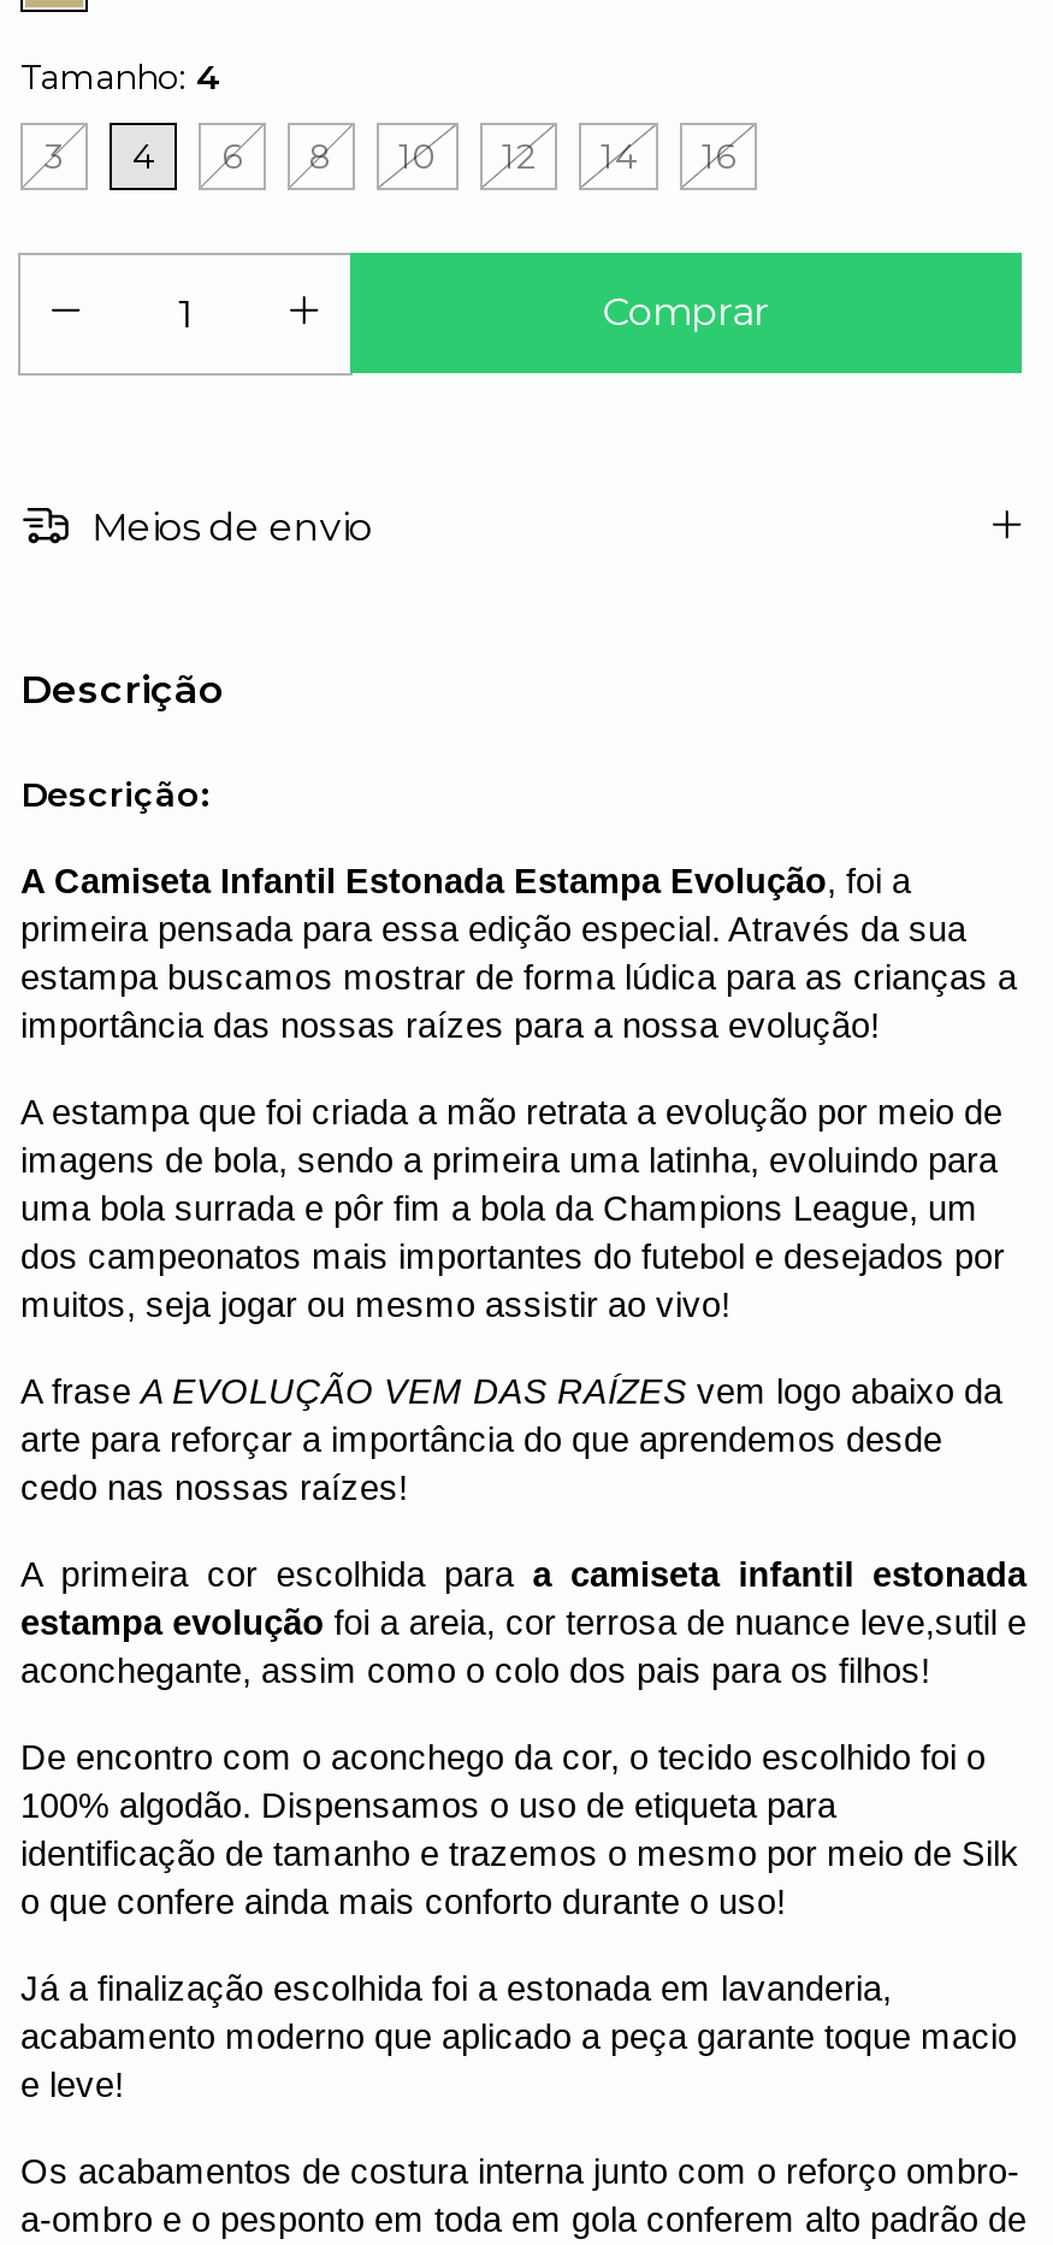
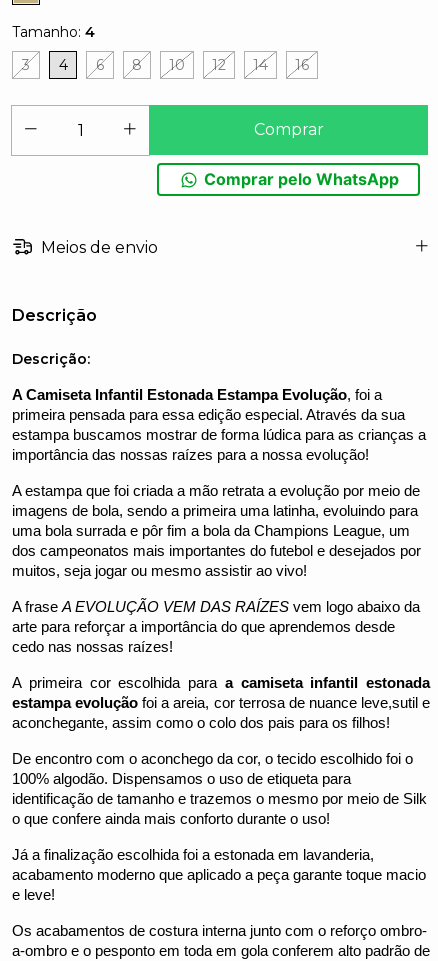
none -> [204,169,399,189] Comprar pelo WhatsApp

